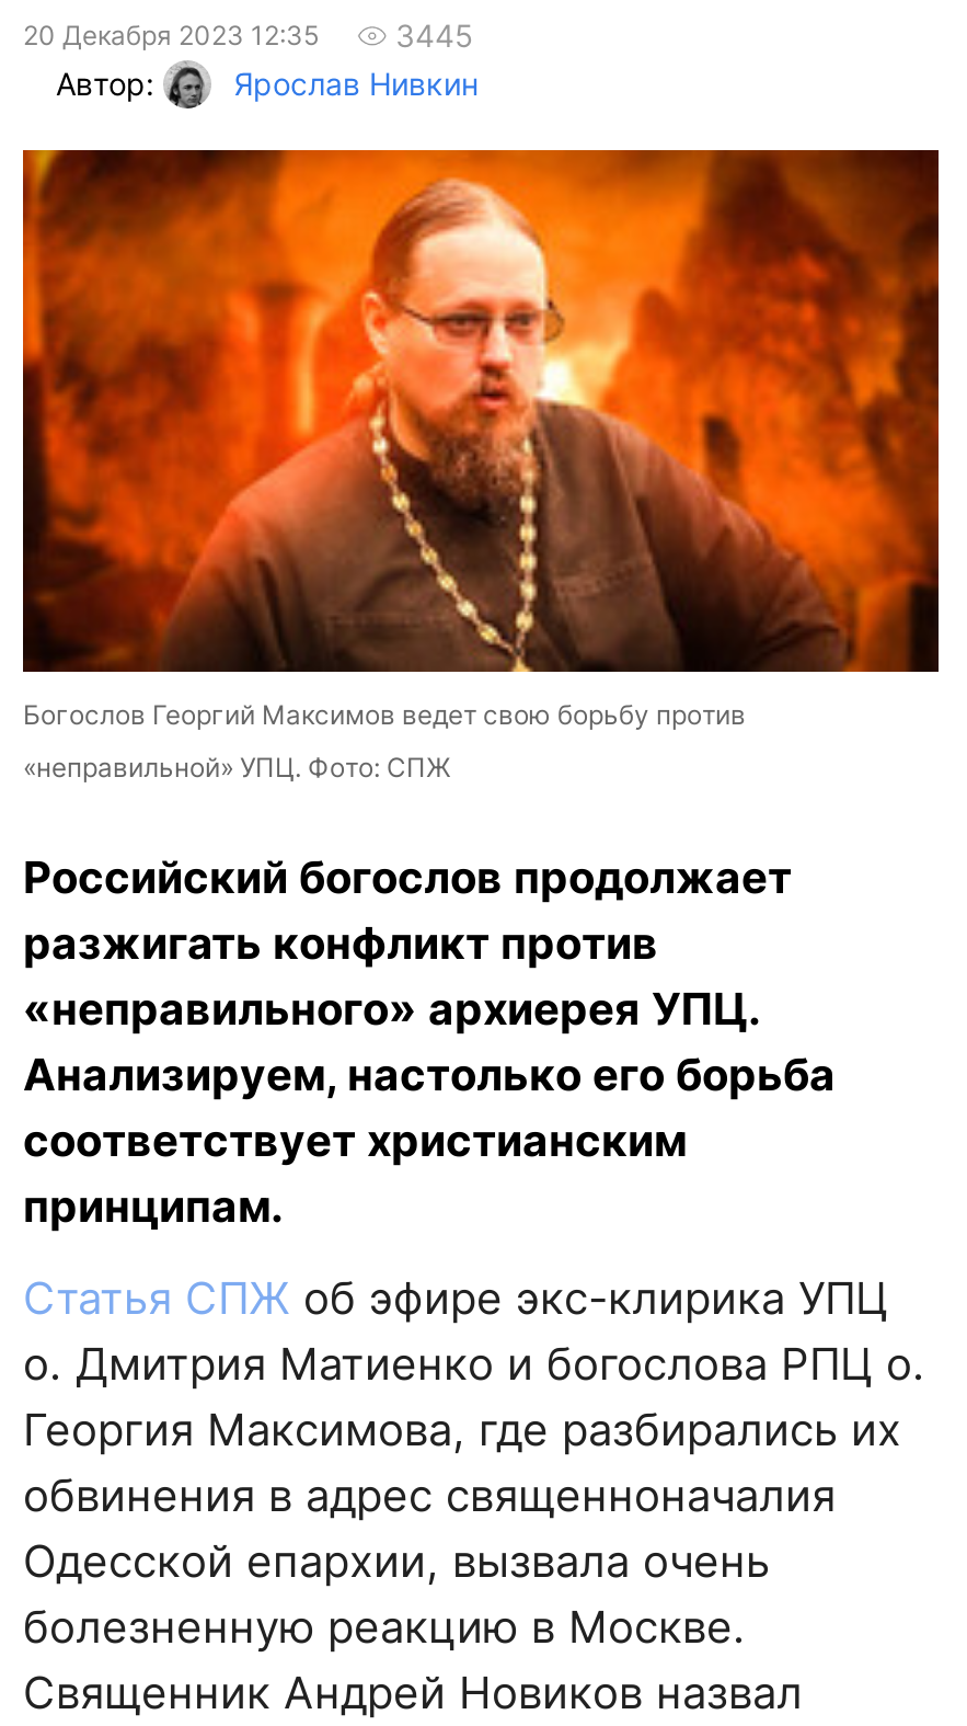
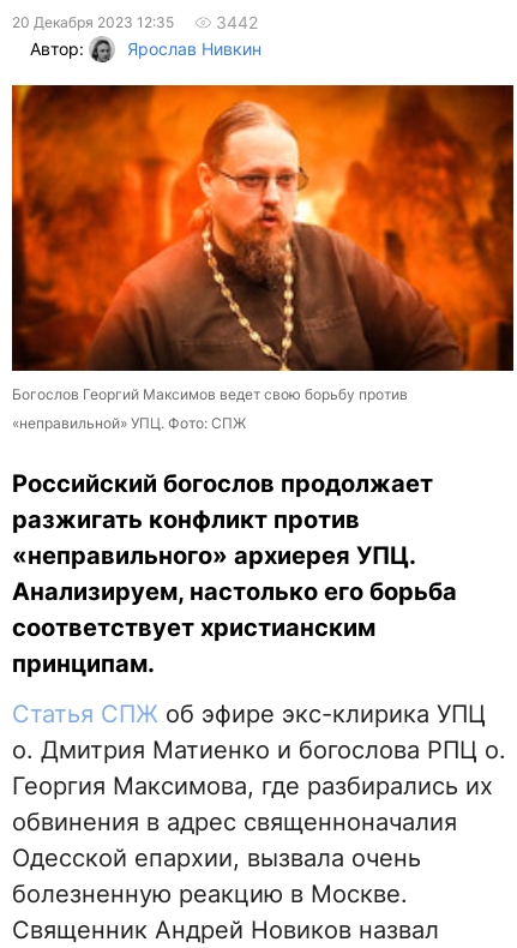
[395,17,474,54] 3445 -> [216,12,258,33] 3442

